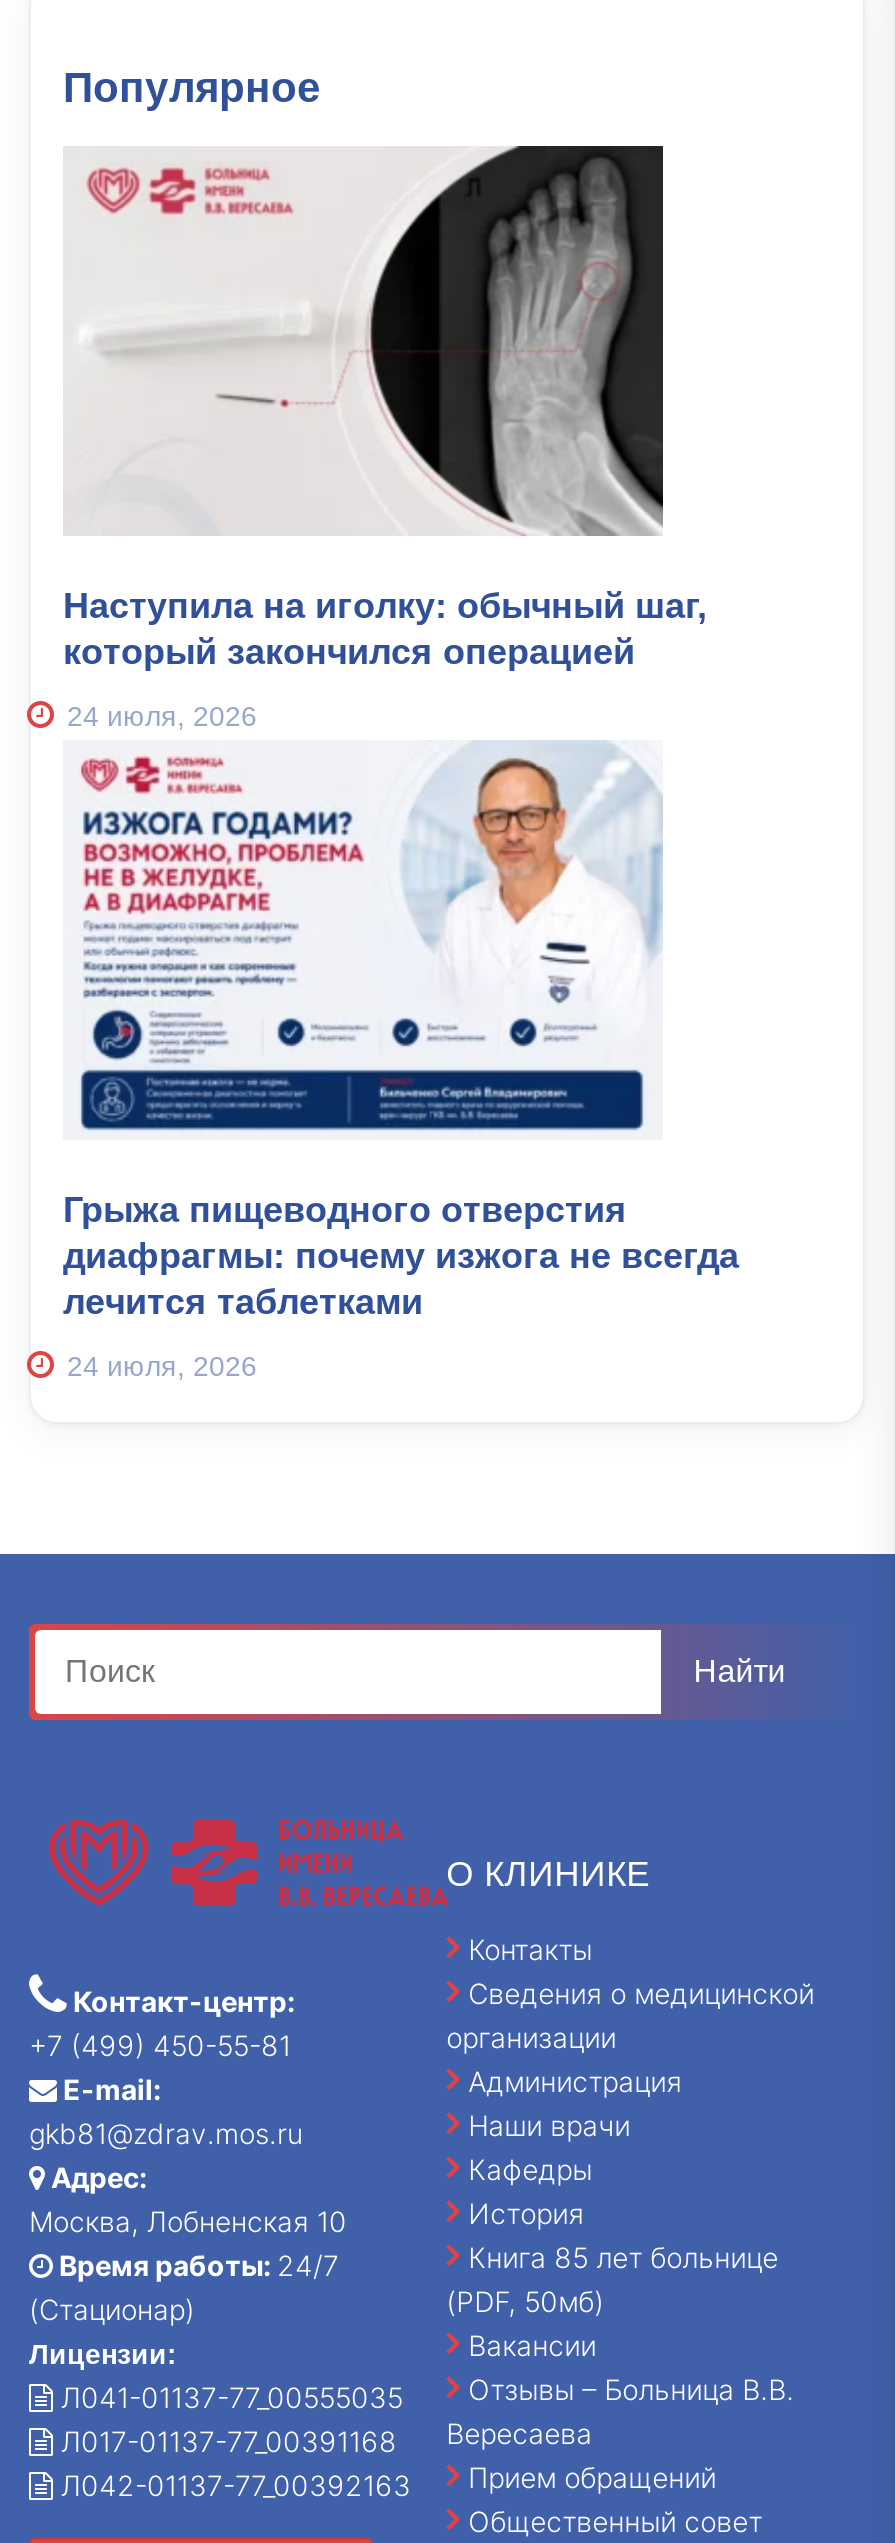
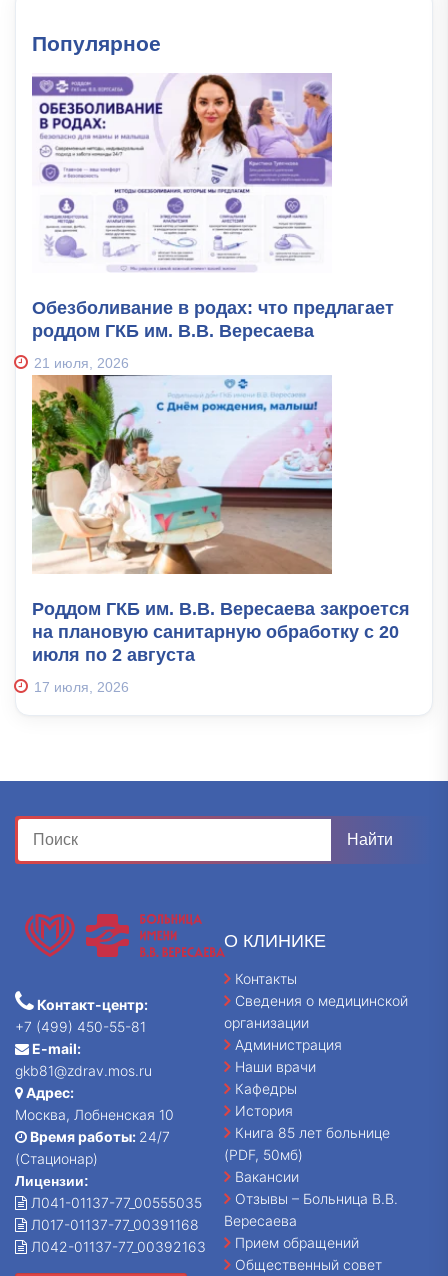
[63,144,707,672] [image] | Наступила на иголку: обычный шаг, | который закончился операцией -> [31,73,394,341] [image] | Обезболивание в родах: что предлагает | роддом ГКБ им. В.В. Вересаева
[67,700,257,732] 24 июля, 2026 -> [34,355,129,371] 21 июля, 2026
[63,756,739,1321] [image] | Грыжа пищеводного отверстия | диафрагмы: почему изжога не всегда | лечится таблетками -> [31,375,410,665] [image] | Роддом ГКБ им. В.В. Вересаева закроется | на плановую санитарную обработку с 20 | июля по 2 августа
[67,1349,257,1381] 24 июля, 2026 -> [34,679,129,695] 17 июля, 2026

